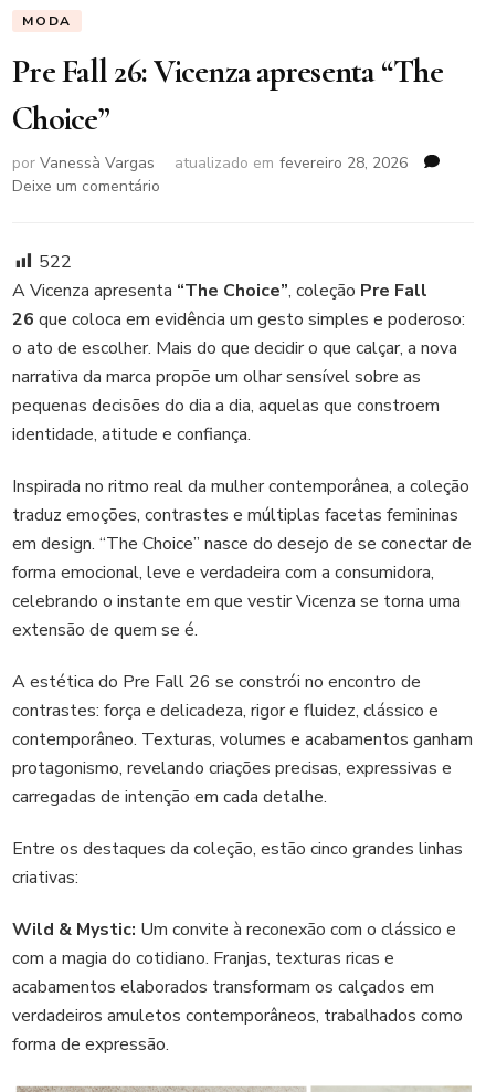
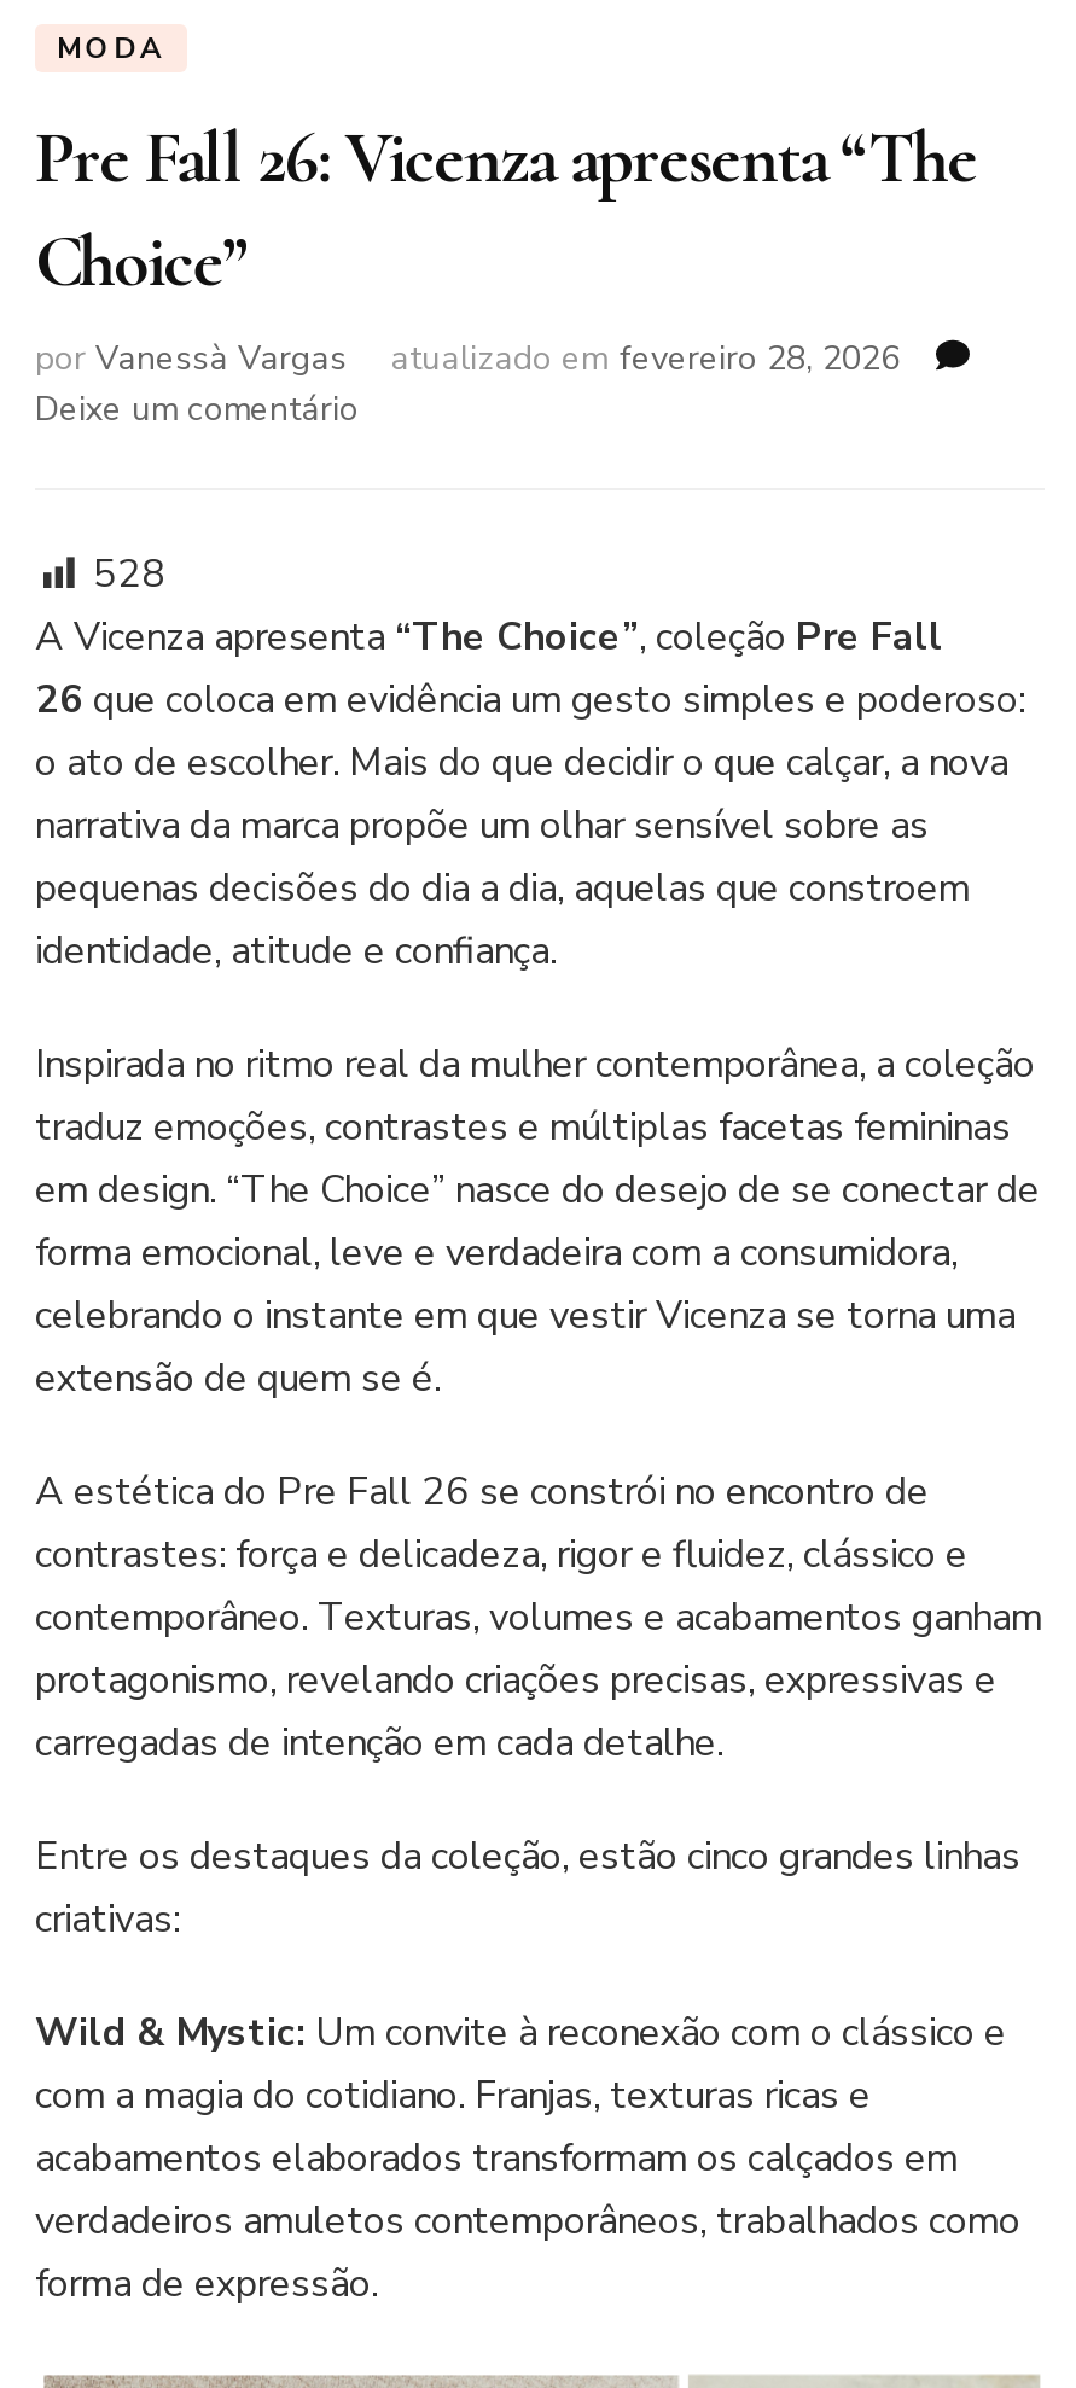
[39,249,72,274] 522 -> [93,547,165,600] 528

